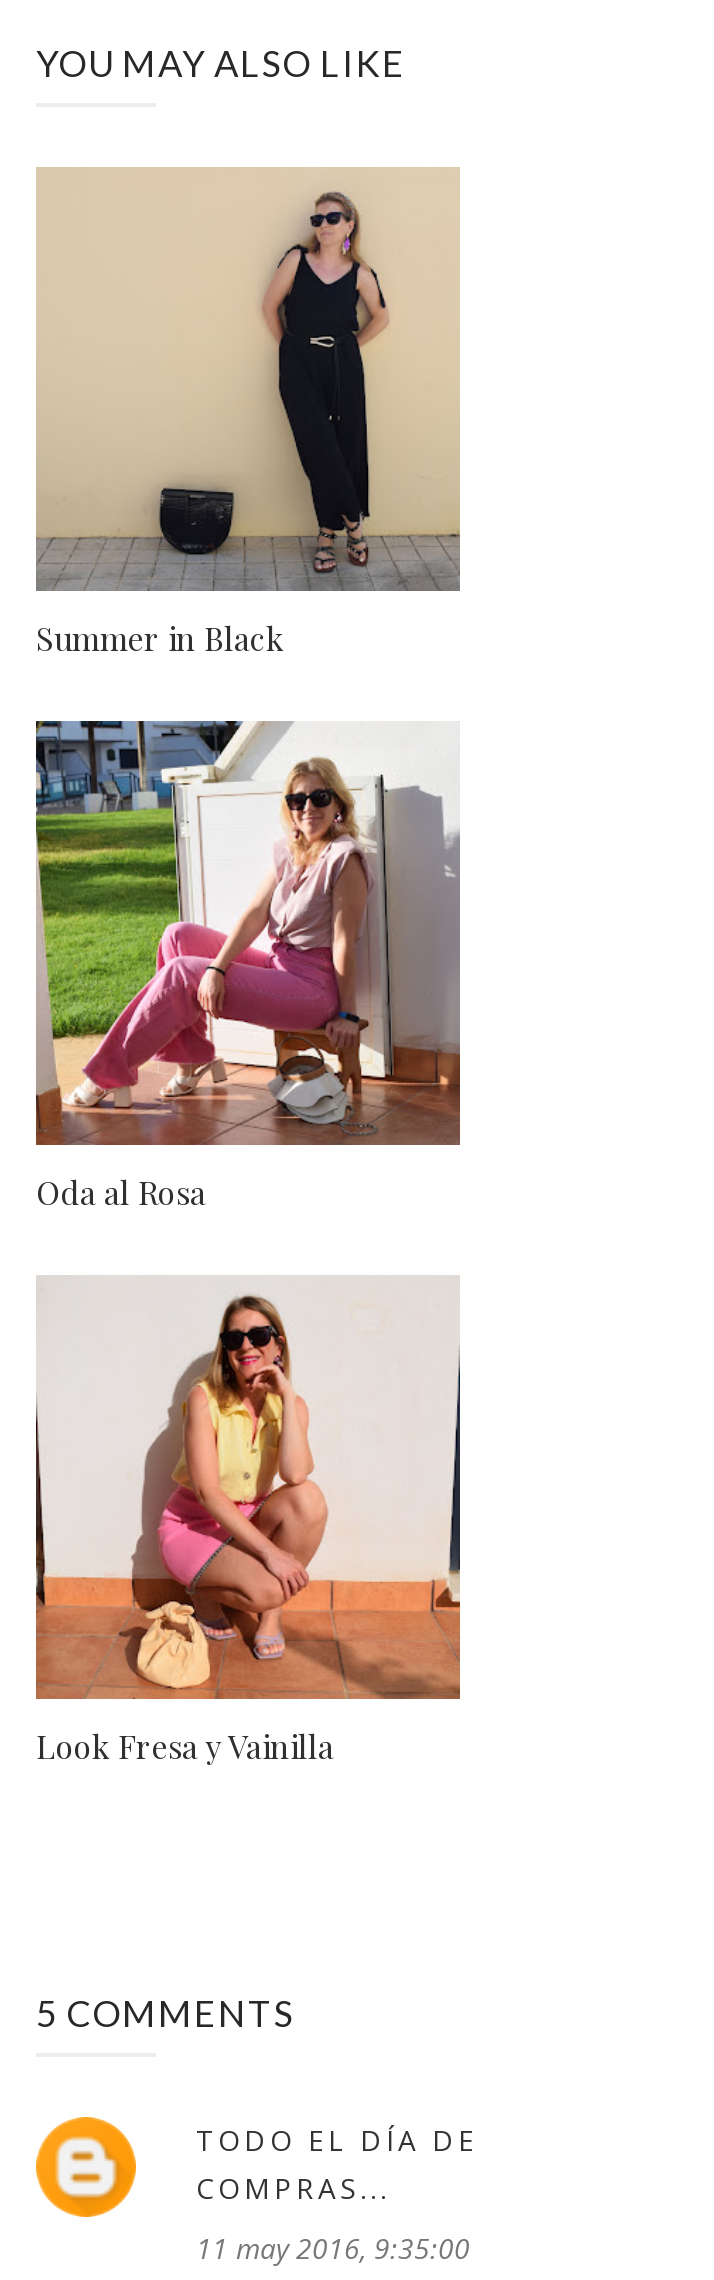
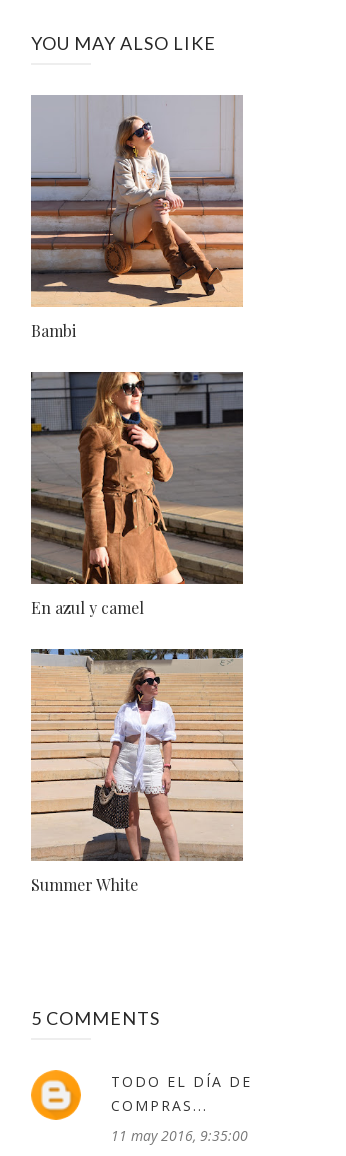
[36,167,462,659] [image] | Summer in Black -> [30,95,243,341] [image] | Bambi
[34,719,460,1213] [image] | Oda al Rosa -> [30,371,244,618] [image] | En azul y camel
[34,1275,462,1767] [image] | Look Fresa y Vainilla -> [30,648,244,895] [image] | Summer White

